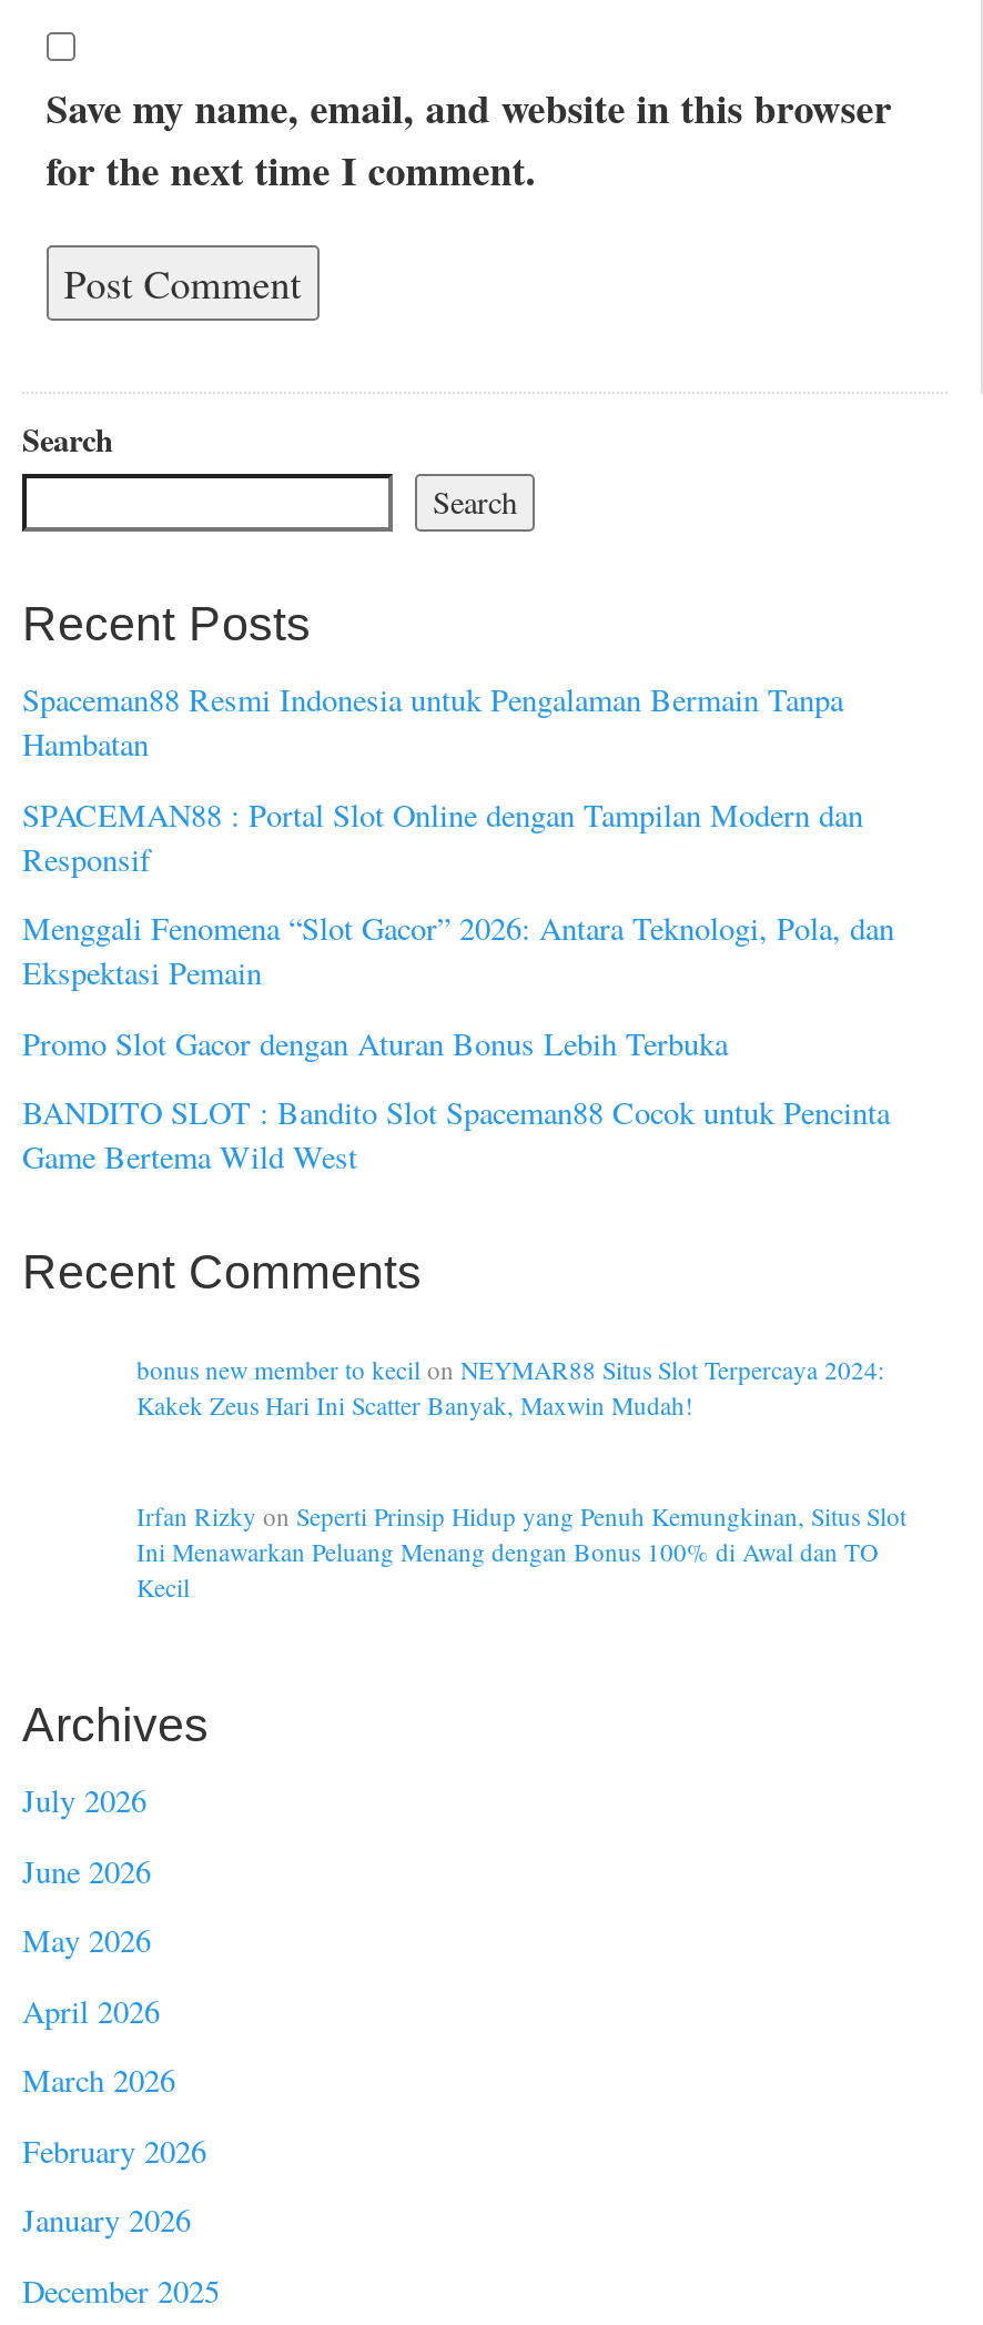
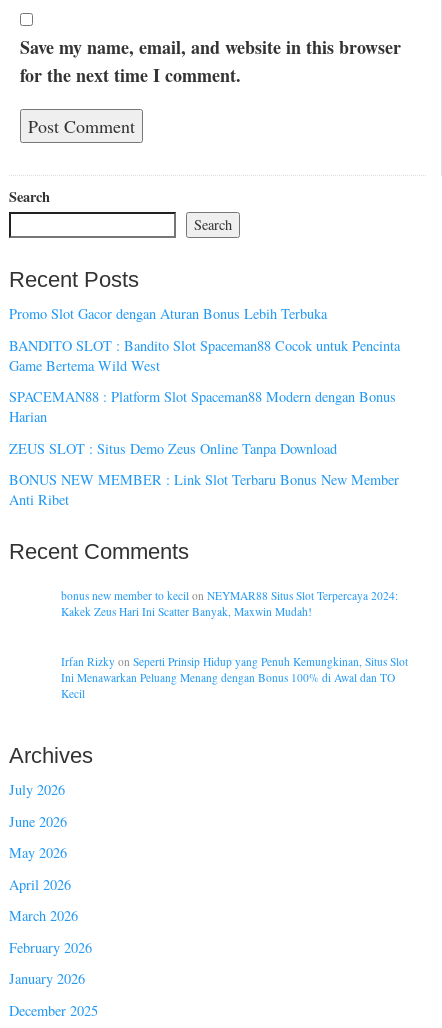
[22,678,894,993] Spaceman88 Resmi Indonesia untuk Pengalaman Bermain Tanpa | Hambatan | SPACEMAN88 : Portal Slot Online dengan Tampilan Modern dan | Responsif | Menggali Fenomena “Slot Gacor” 2026: Antara Teknologi, Pola, dan | Ekspektasi Pemain -> none
moved [22,1021,890,1178] -> [9,304,400,374]: Promo Slot Gacor dengan Aturan Bonus Lebih Terbuka | BANDITO SLOT : Bandito Slot Spaceman88 Cocok untuk Pencinta | Game Bertema Wild West
none -> [9,387,399,509] SPACEMAN88 : Platform Slot Spaceman88 Modern dengan Bonus | Harian | ZEUS SLOT : Situs Demo Zeus Online Tanpa Download | BONUS NEW MEMBER : Link Slot Terbaru Bonus New Member | Anti Ribet

